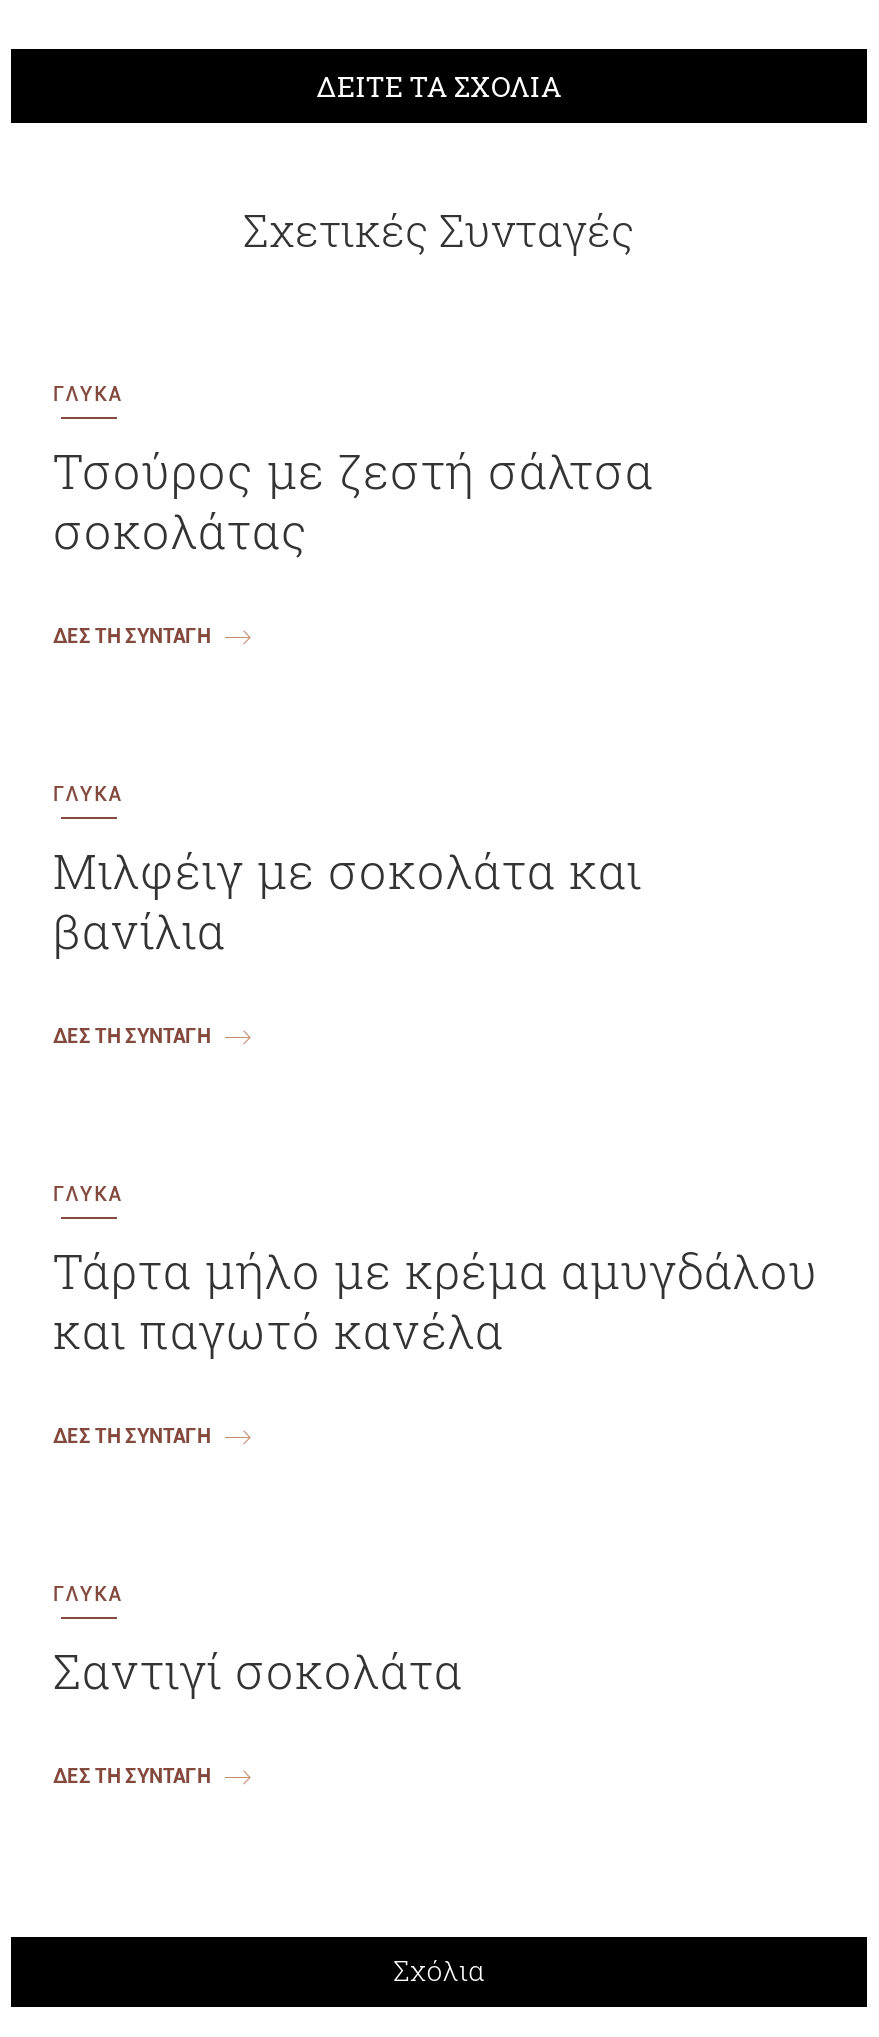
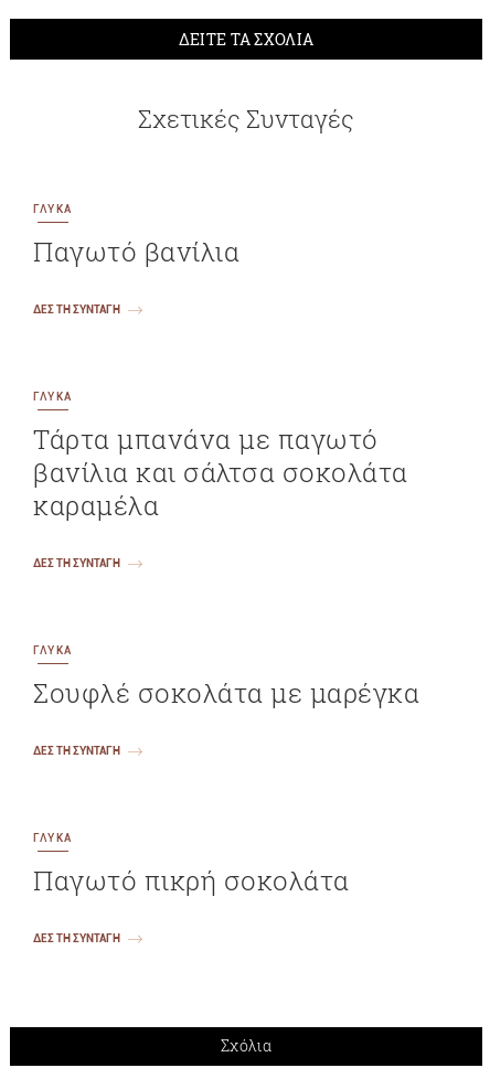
[53,438,654,562] Τσούρος με ζεστή σάλτσα | σοκολάτας -> [33,233,239,269] Παγωτό βανίλια
[53,838,642,962] Μιλφέιγ με σοκολάτα και | βανίλια -> [33,421,408,523] Τάρτα μπανάνα με παγωτό | βανίλια και σάλτσα σοκολάτα | καραμέλα
[53,1238,818,1362] Τάρτα μήλο με κρέμα αμυγδάλου | και παγωτό κανέλα -> [33,675,419,710] Σουφλέ σοκολάτα με μαρέγκα
[53,1638,463,1702] Σαντιγί σοκολάτα -> [33,862,349,898] Παγωτό πικρή σοκολάτα

